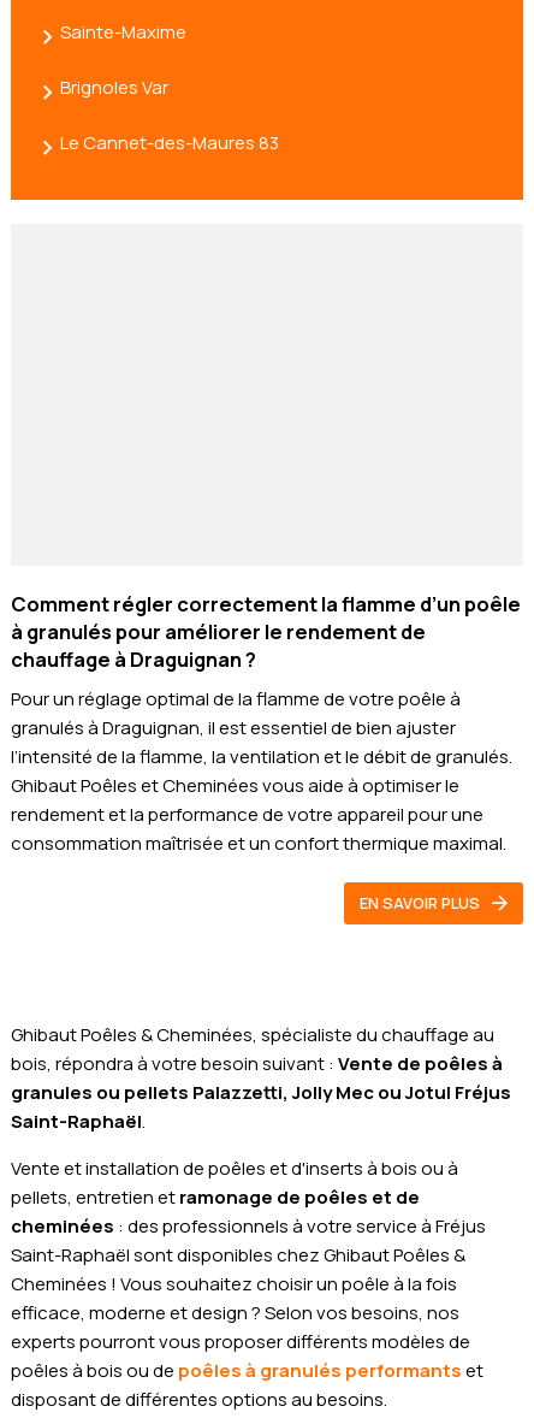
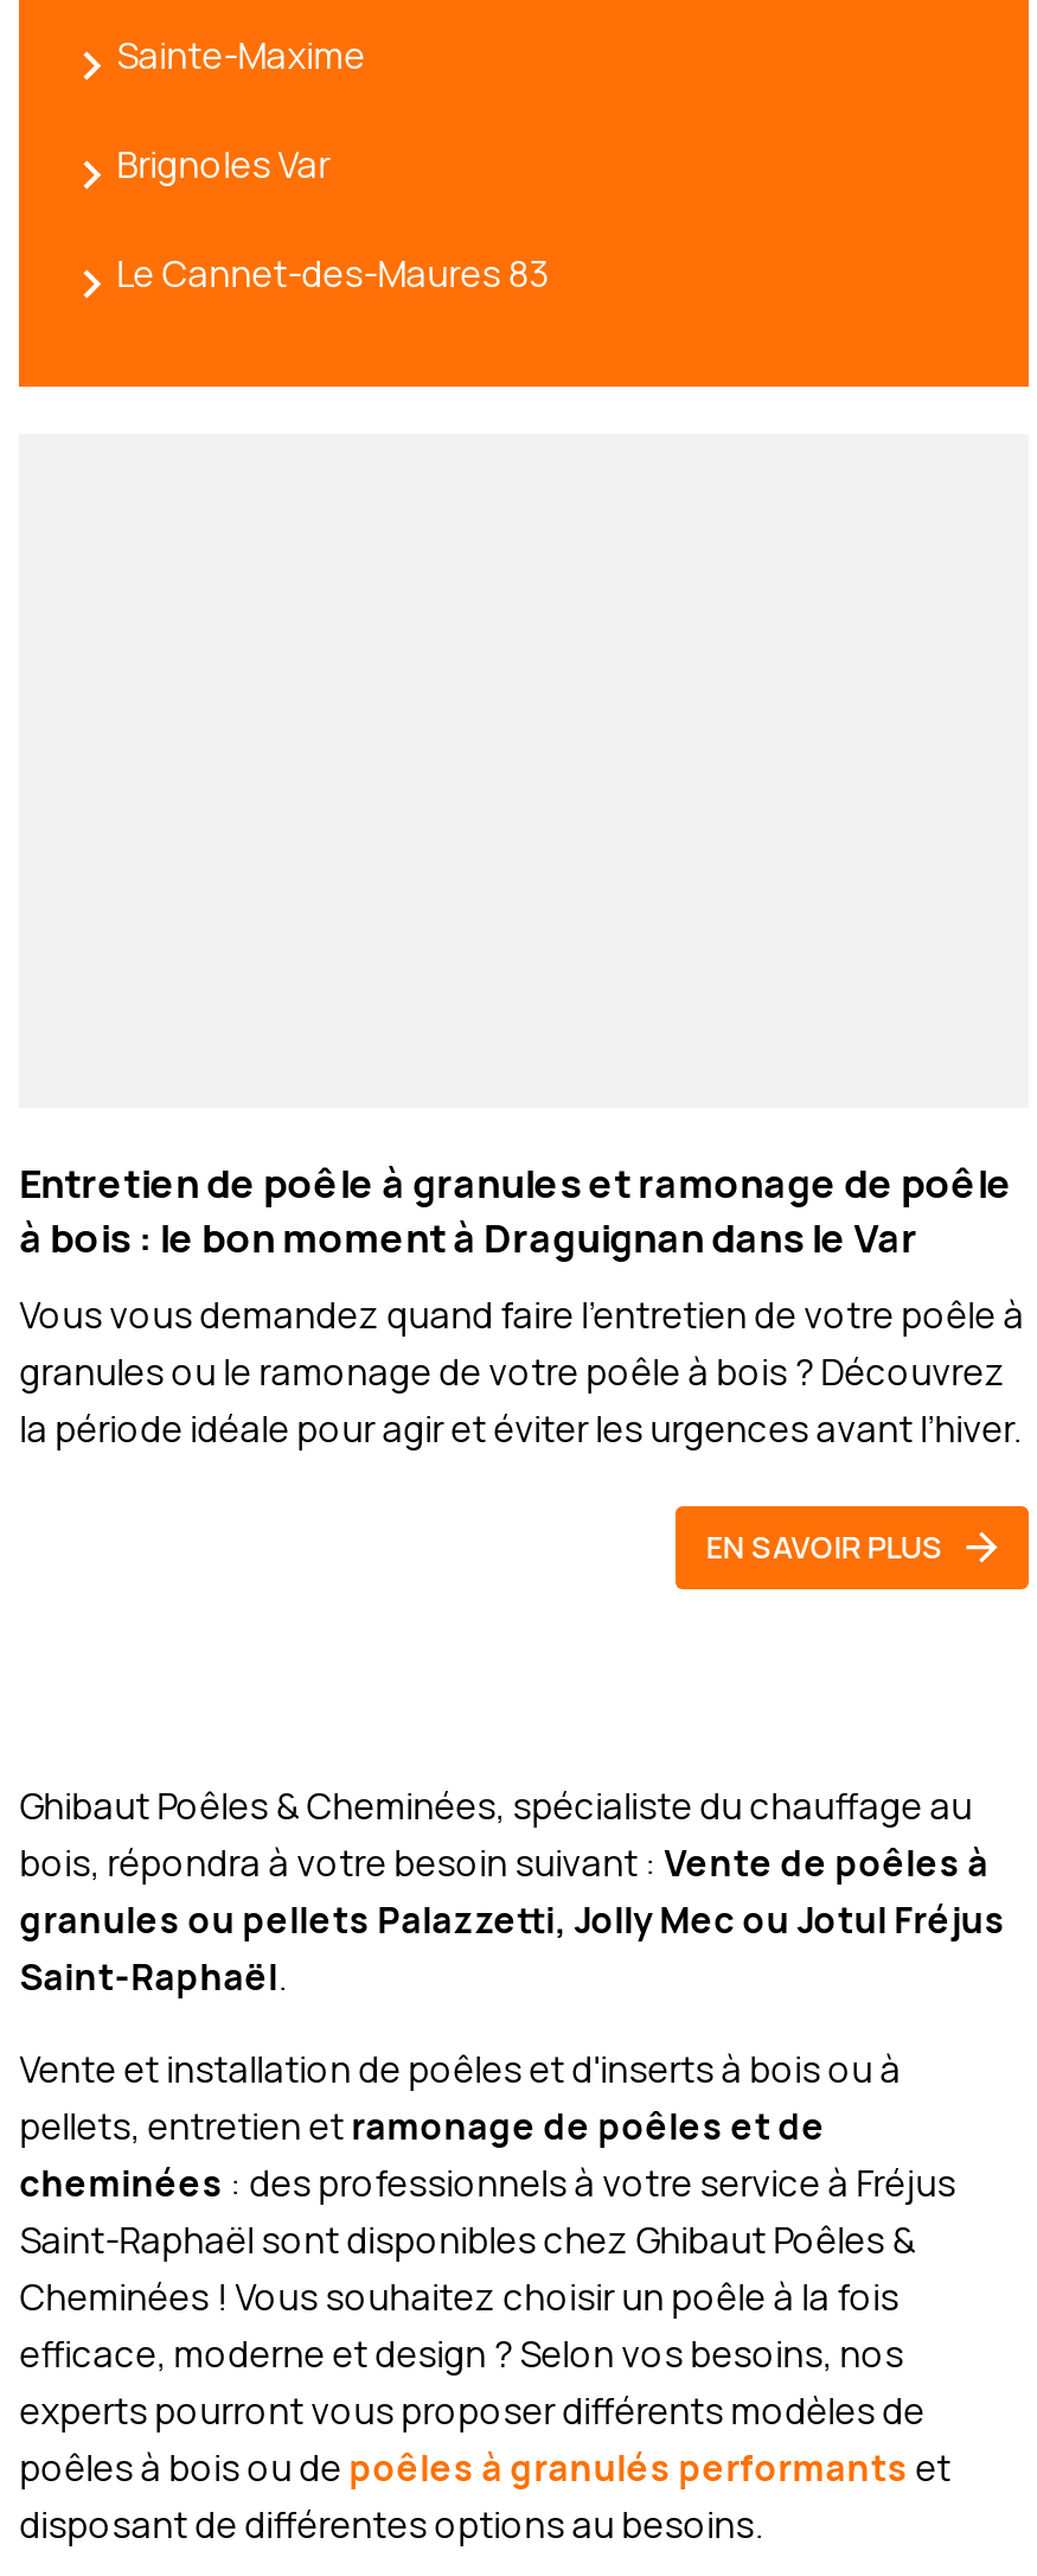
[11,590,521,673] Comment régler correctement la flamme d’un poêle | à granulés pour améliorer le rendement de | chauffage à Draguignan ? -> [19,1155,1013,1264] Entretien de poêle à granules et ramonage de poêle | à bois : le bon moment à Draguignan dans le Var
[11,686,513,856] Pour un réglage optimal de la flamme de votre poêle à | granulés à Draguignan, il est essentiel de bien ajuster | l’intensité de la flamme, la ventilation et le débit de granulés. | Ghibaut Poêles et Cheminées vous aide à optimiser le | rendement et la performance de votre appareil pour une | consommation maîtrisée et un confort thermique maximal. -> [19,1290,1024,1454] Vous vous demandez quand faire l’entretien de votre poêle à | granules ou le ramonage de votre poêle à bois ? Découvrez | la période idéale pour agir et éviter les urgences avant l’hiver.

